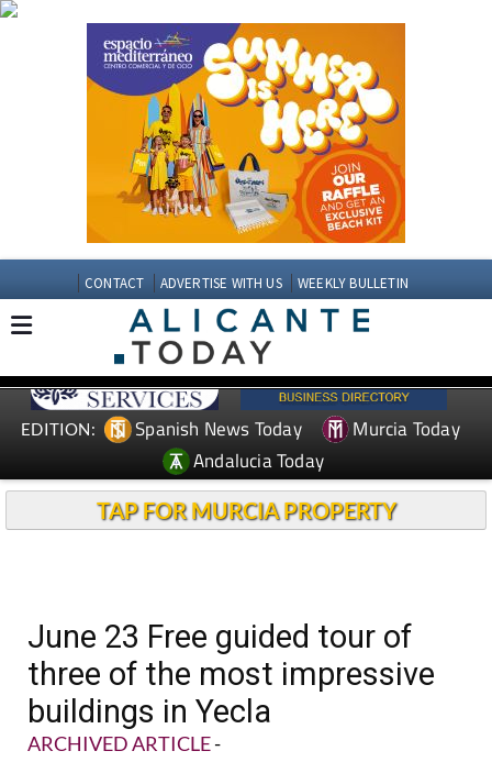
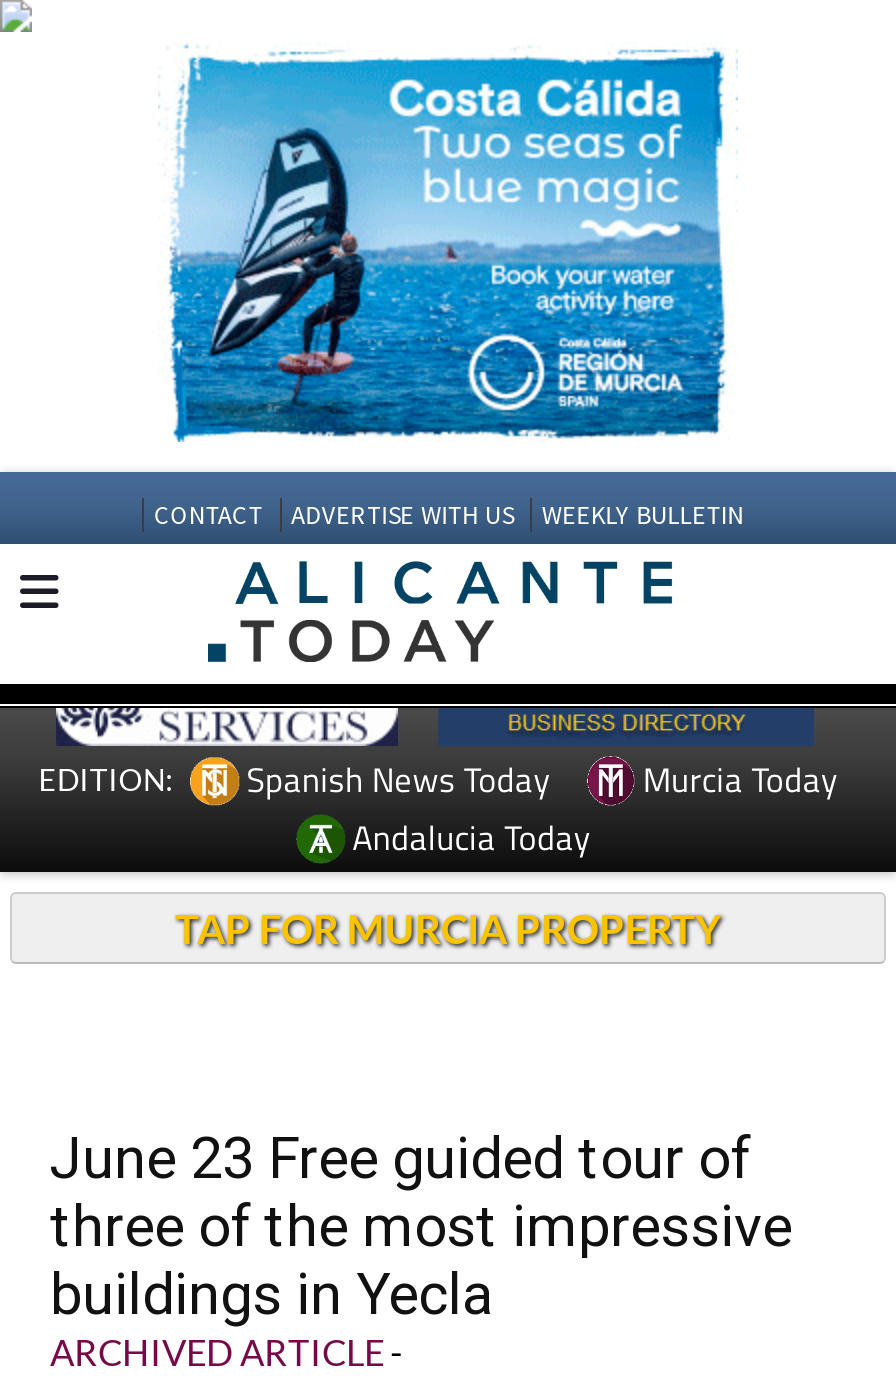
[86,22,406,244] [image] -> [158,42,738,444] [image]

